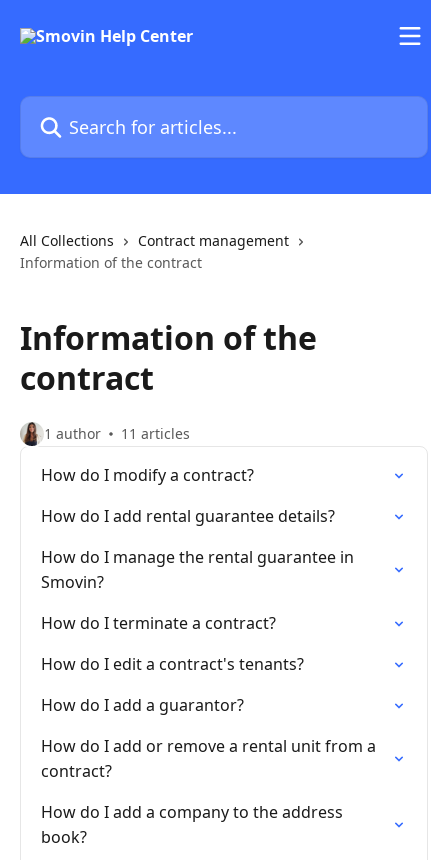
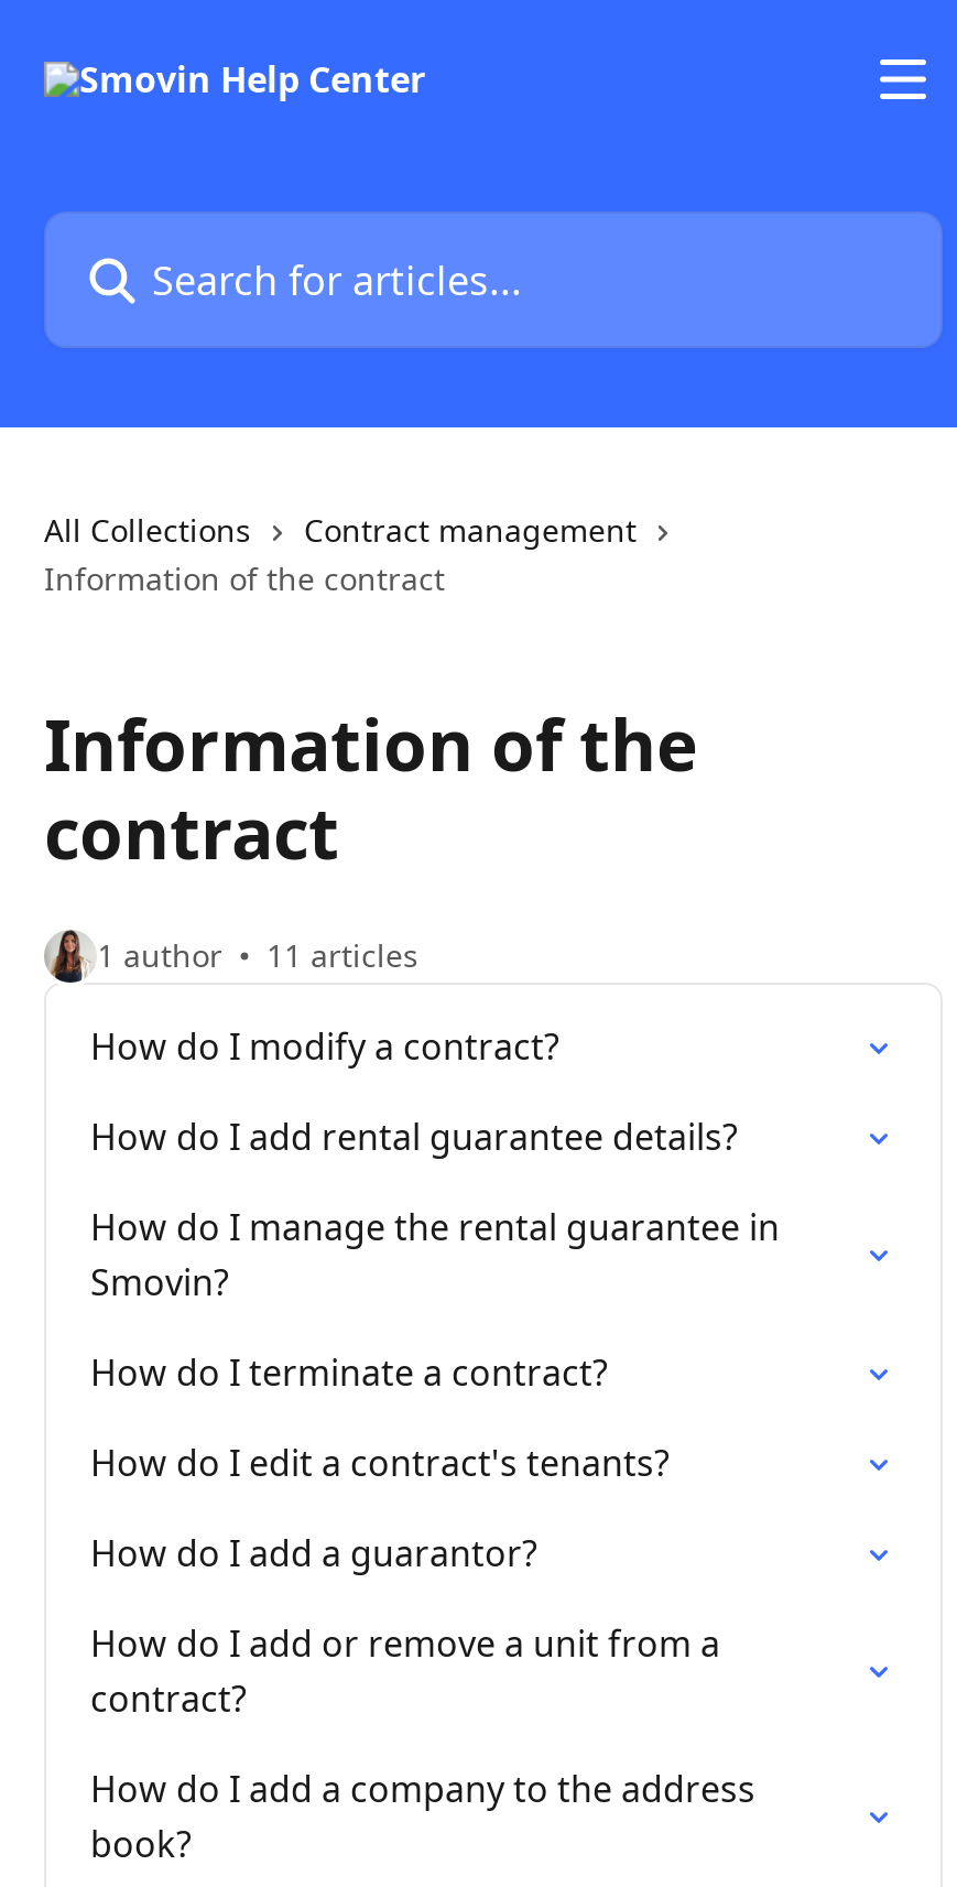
[41,735,376,757] How do I add or remove a rental unit from a -> [90,1619,720,1668] How do I add or remove a unit from a

